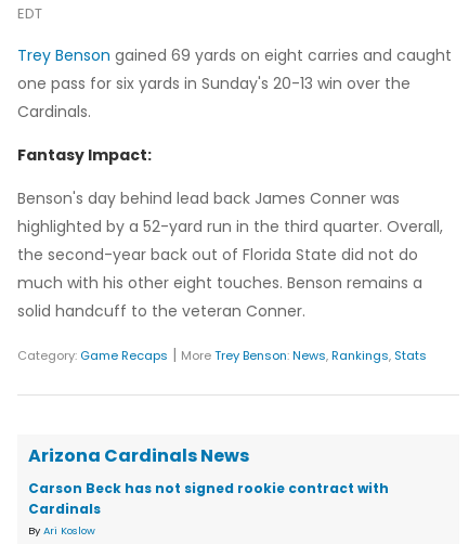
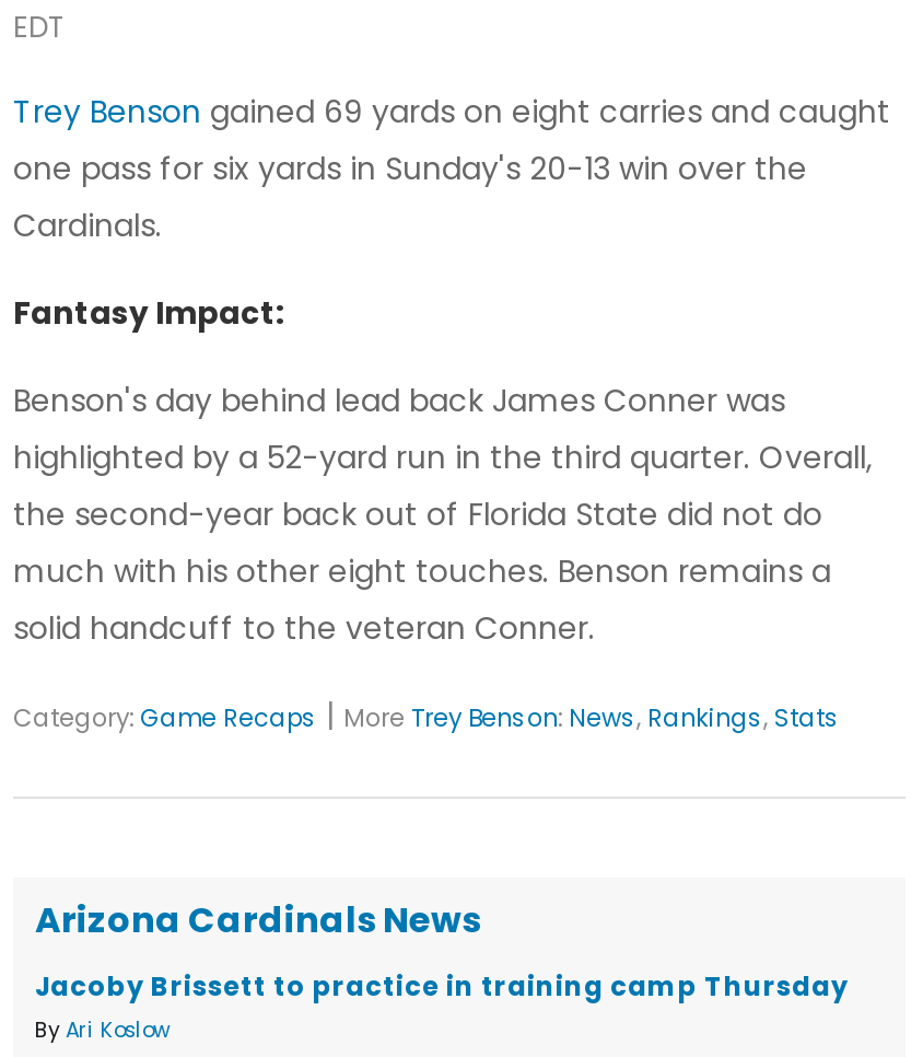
[28,479,389,518] Carson Beck has not signed rookie contract with | Cardinals -> [35,968,849,1005] Jacoby Brissett to practice in training camp Thursday

